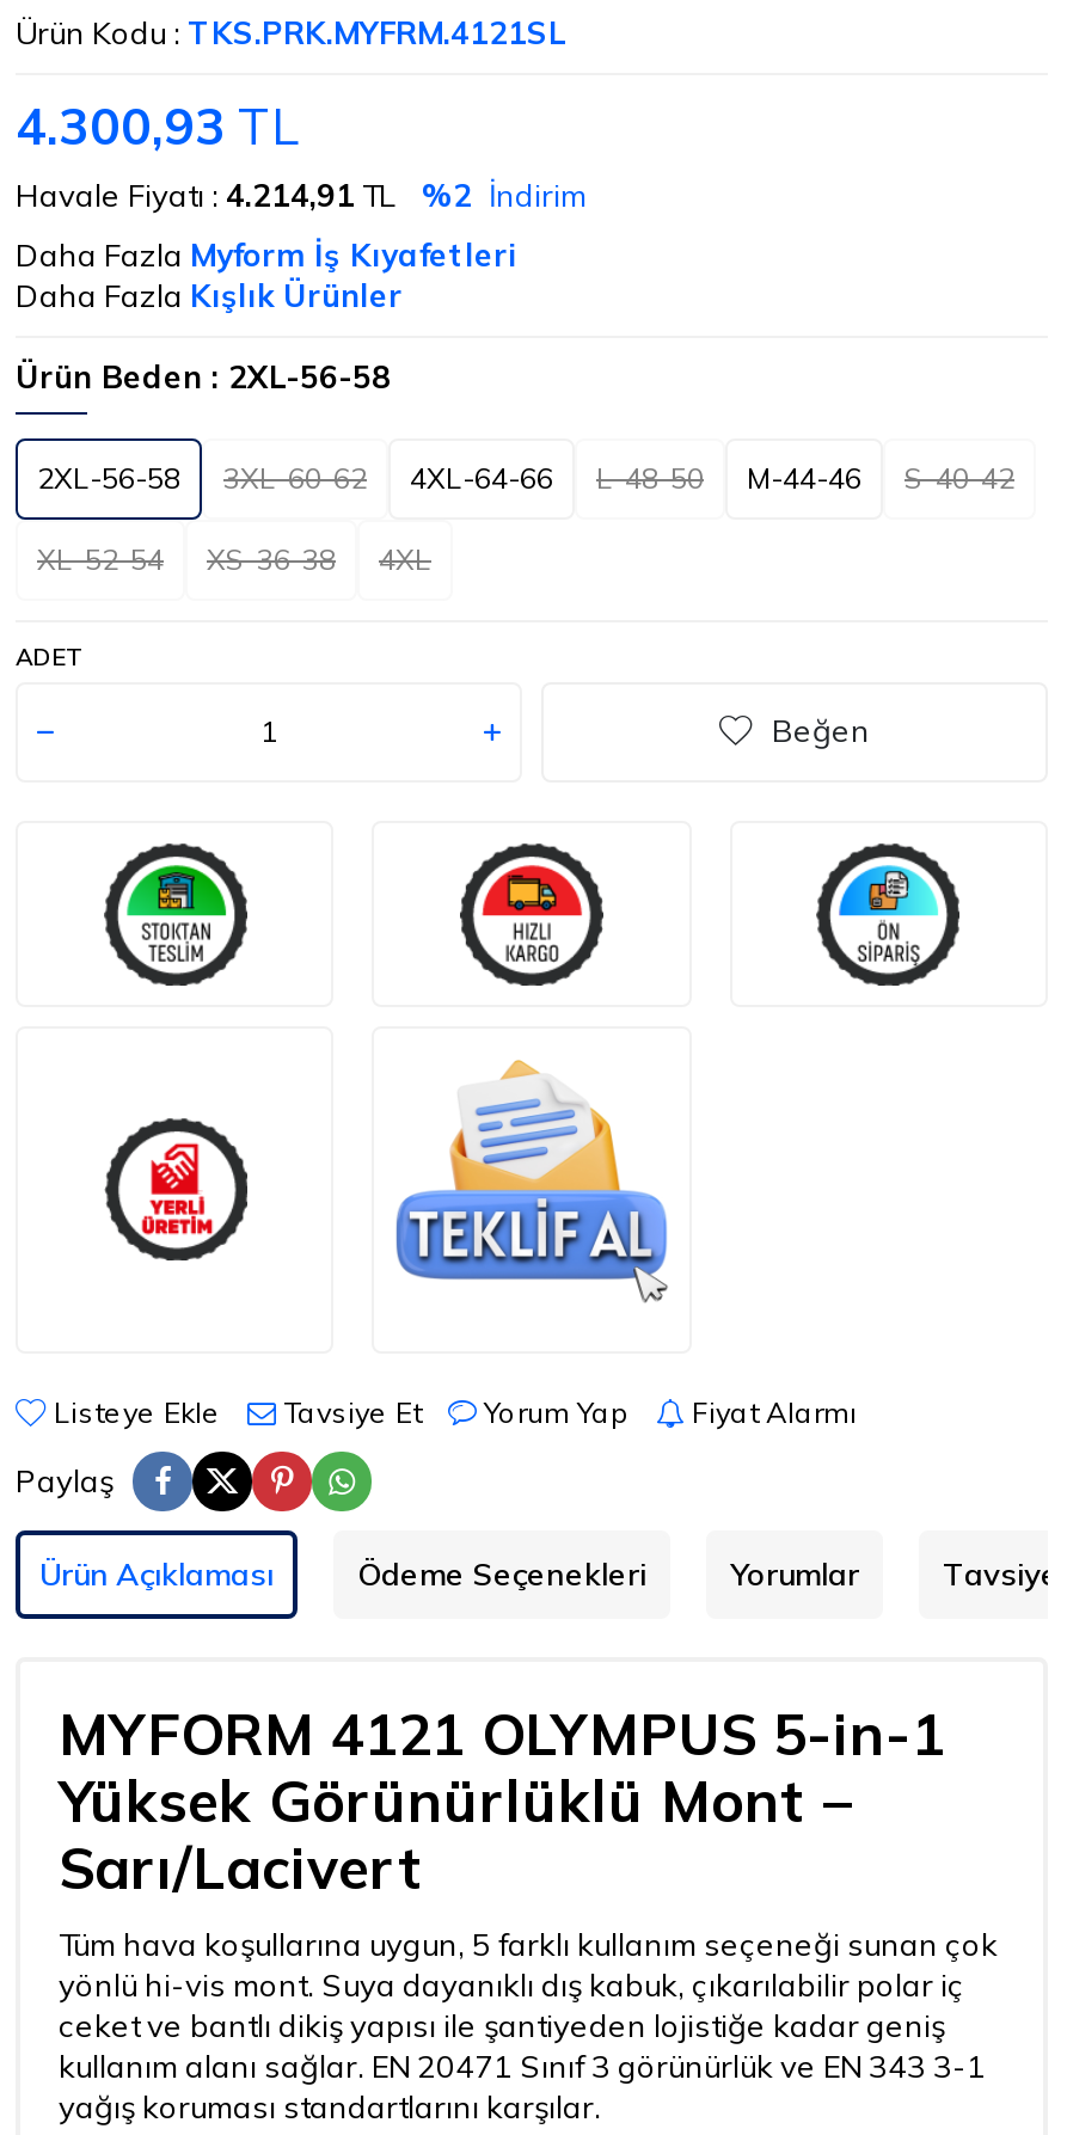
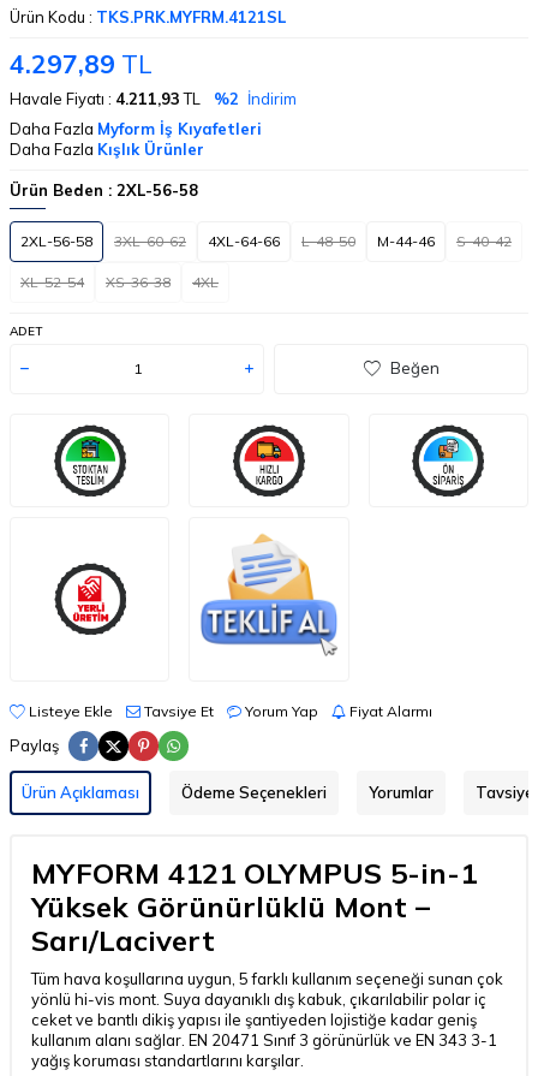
[16,93,300,156] 4.300,93 TL -> [10,48,153,79] 4.297,89 TL
[16,175,587,213] Havale Fiyatı : 4.214,91 TL %2 İndirim -> [10,88,297,108] Havale Fiyatı : 4.211,93 TL %2 İndirim

